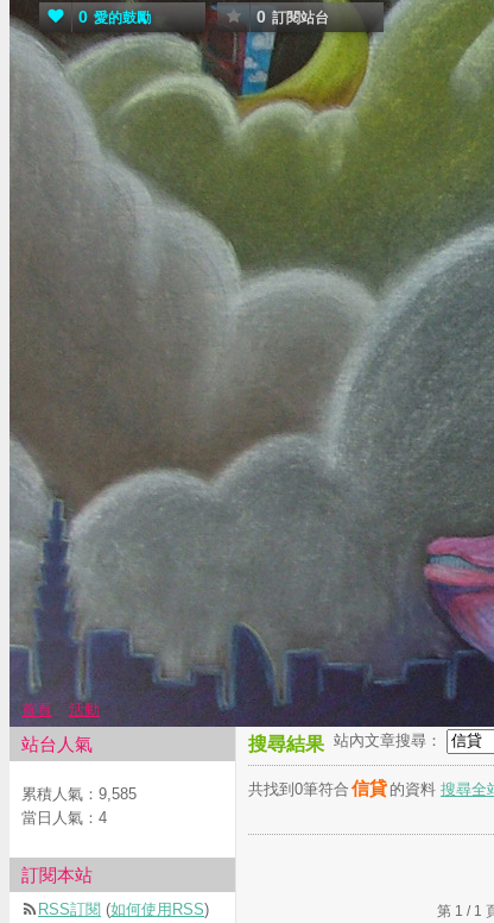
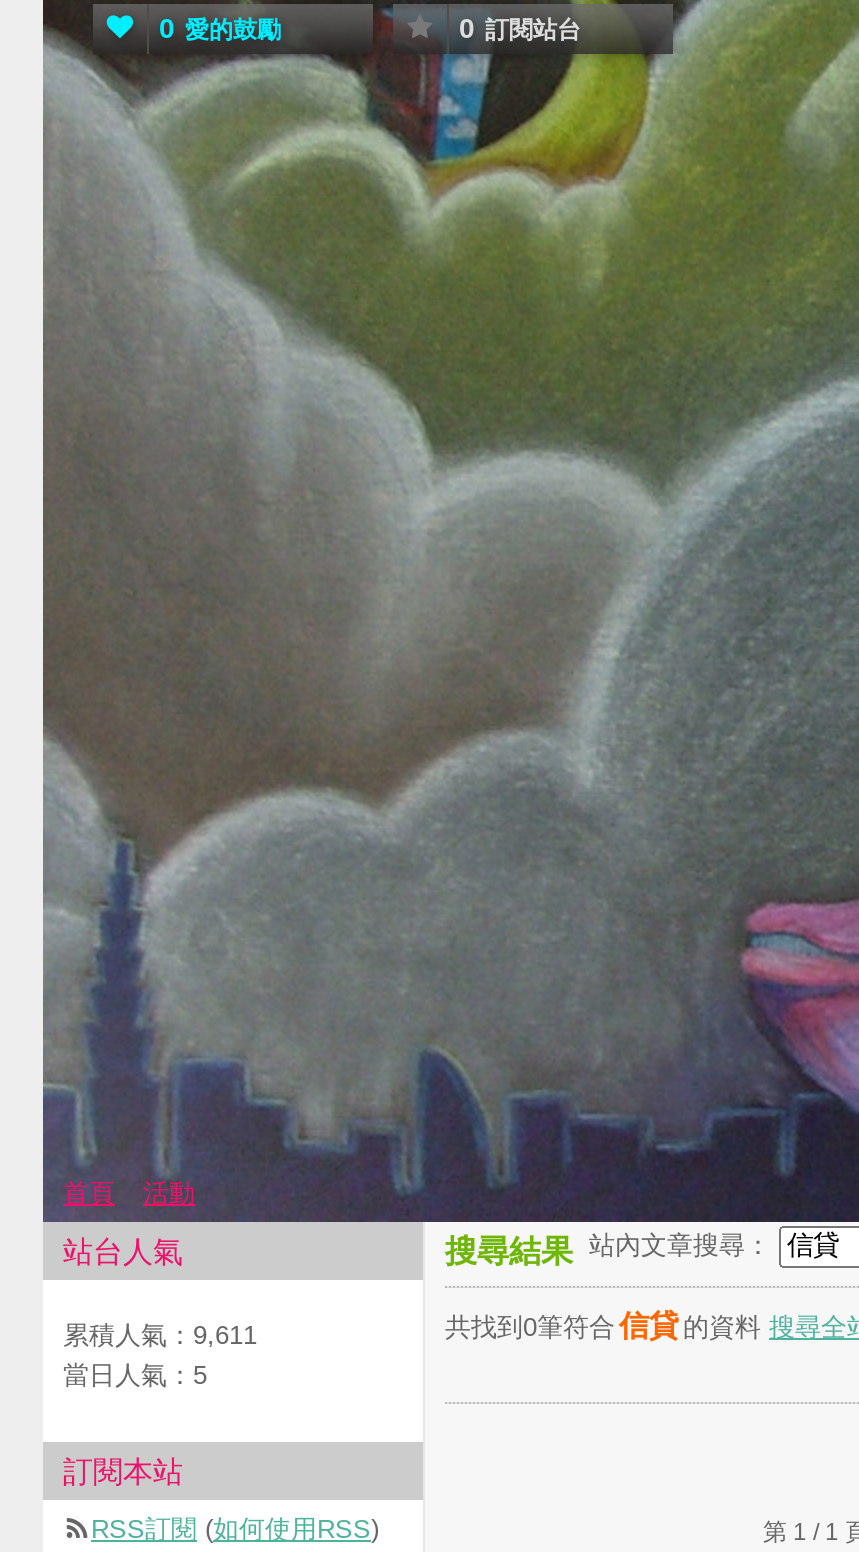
[21,785,137,803] 累積人氣：9,585 -> [63,1320,257,1350] 累積人氣：9,611
[21,809,107,827] 當日人氣：4 -> [63,1360,207,1390] 當日人氣：5

